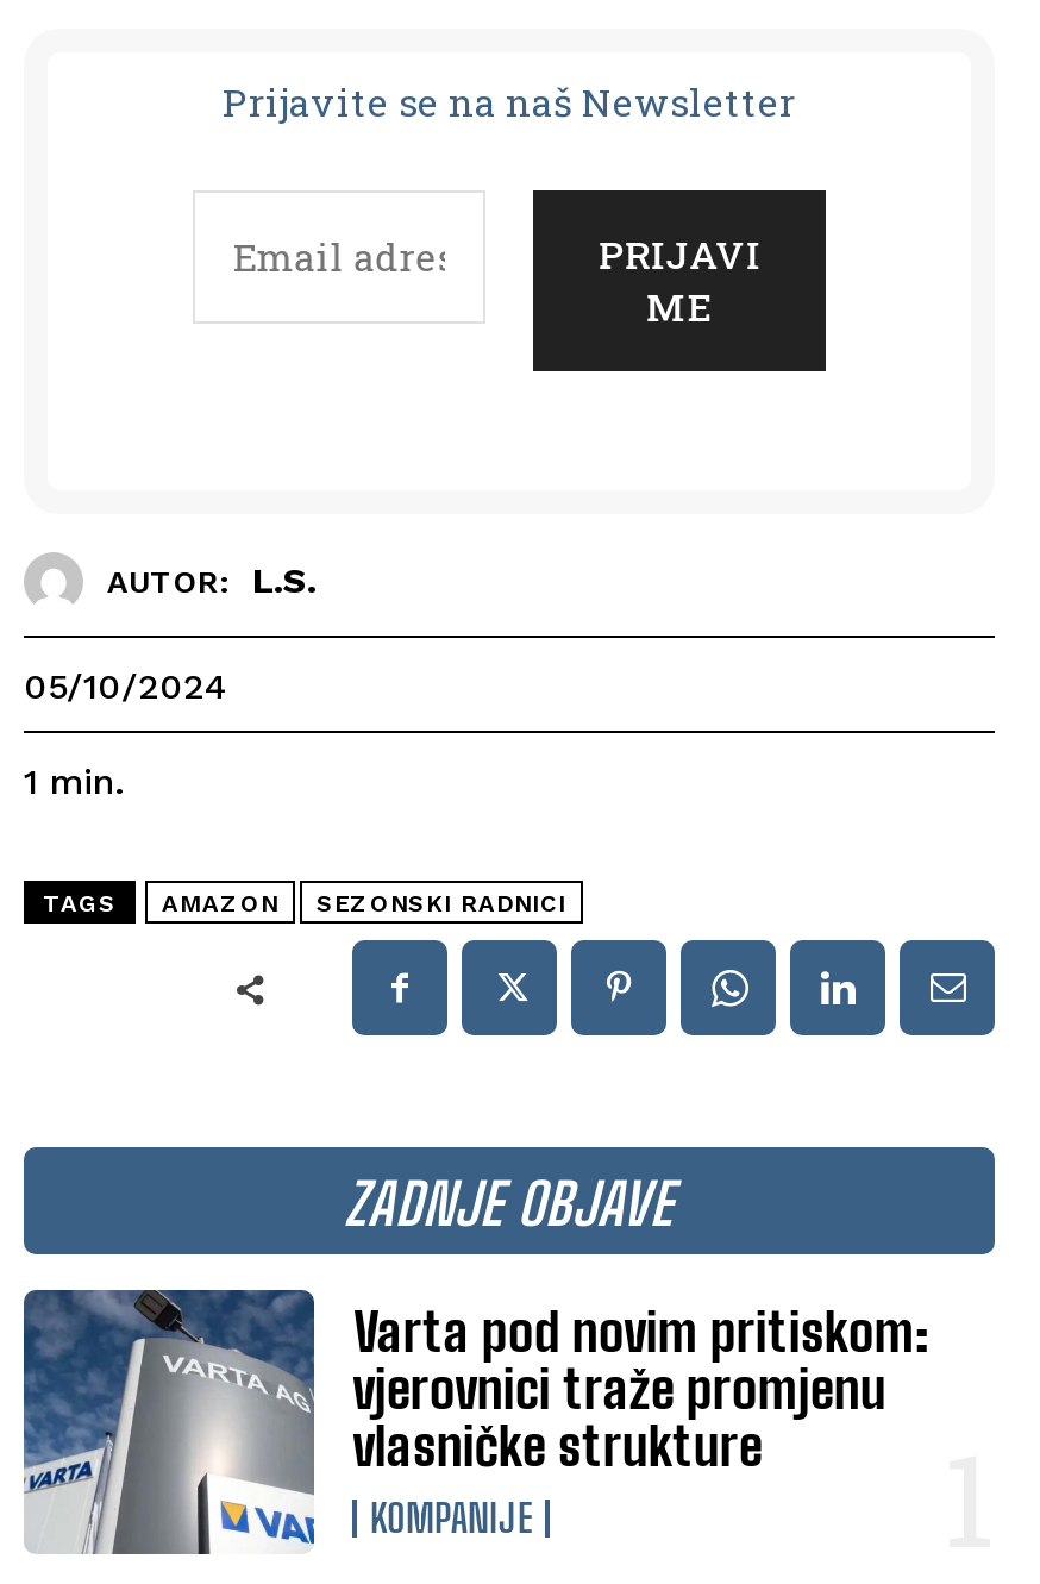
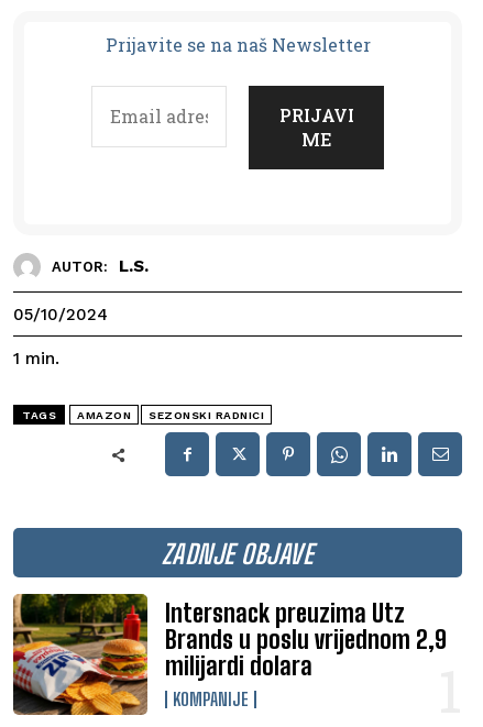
[21,1288,929,1557] [image] | Varta pod novim pritiskom: | vjerovnici traže promjenu | vlasničke strukture -> [12,593,447,716] [image] | Intersnack preuzima Utz | Brands u poslu vrijednom 2,9 | milijardi dolara

